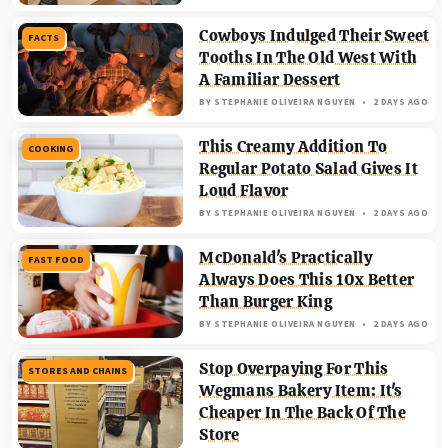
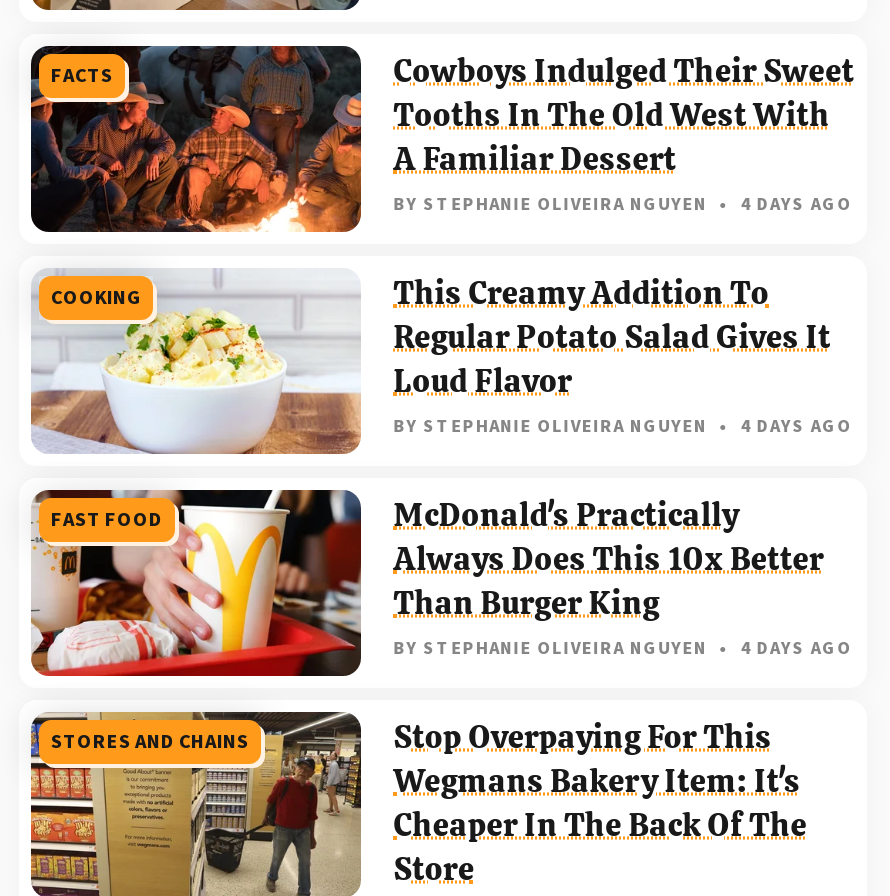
[199,96,429,109] BY STEPHANIE OLIVEIRA NGUYEN 2 DAYS AGO -> [394,191,852,217] BY STEPHANIE OLIVEIRA NGUYEN 4 DAYS AGO
[199,207,429,220] BY STEPHANIE OLIVEIRA NGUYEN 2 DAYS AGO -> [394,413,852,439] BY STEPHANIE OLIVEIRA NGUYEN 4 DAYS AGO
[199,318,429,331] BY STEPHANIE OLIVEIRA NGUYEN 2 DAYS AGO -> [394,635,852,661] BY STEPHANIE OLIVEIRA NGUYEN 4 DAYS AGO

